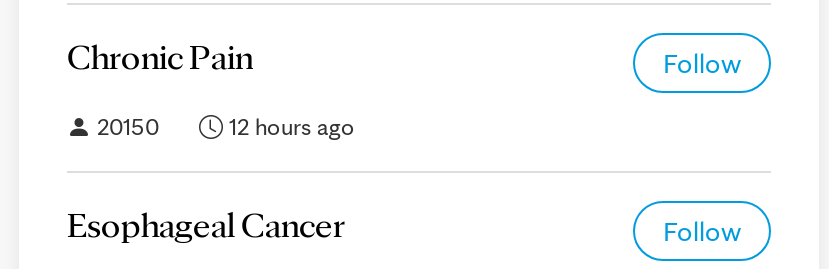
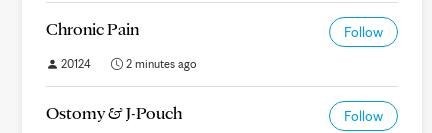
[91,111,355,141] 20150 | 12 hours ago -> [58,56,197,71] 20124 | 2 minutes ago
[67,203,345,245] Esophageal Cancer -> [46,102,182,123] Ostomy & J-Pouch

